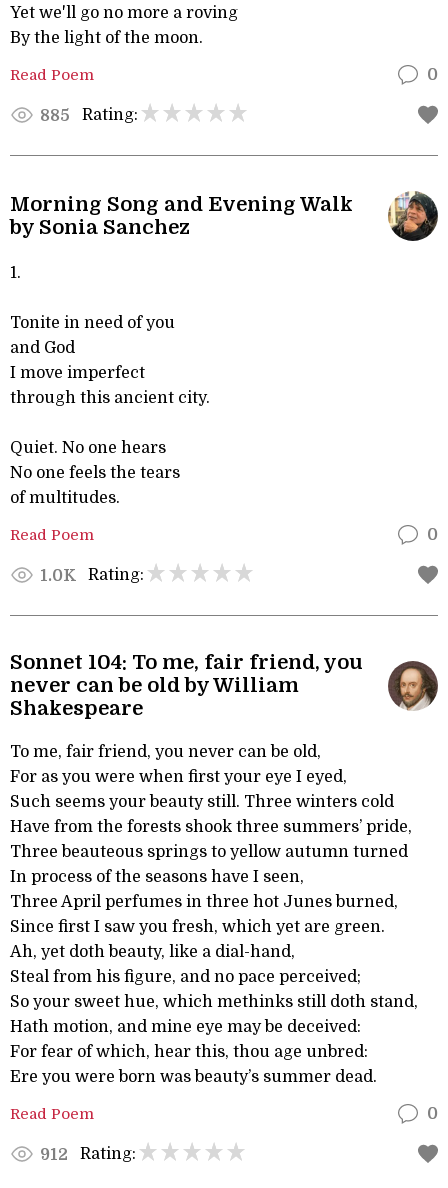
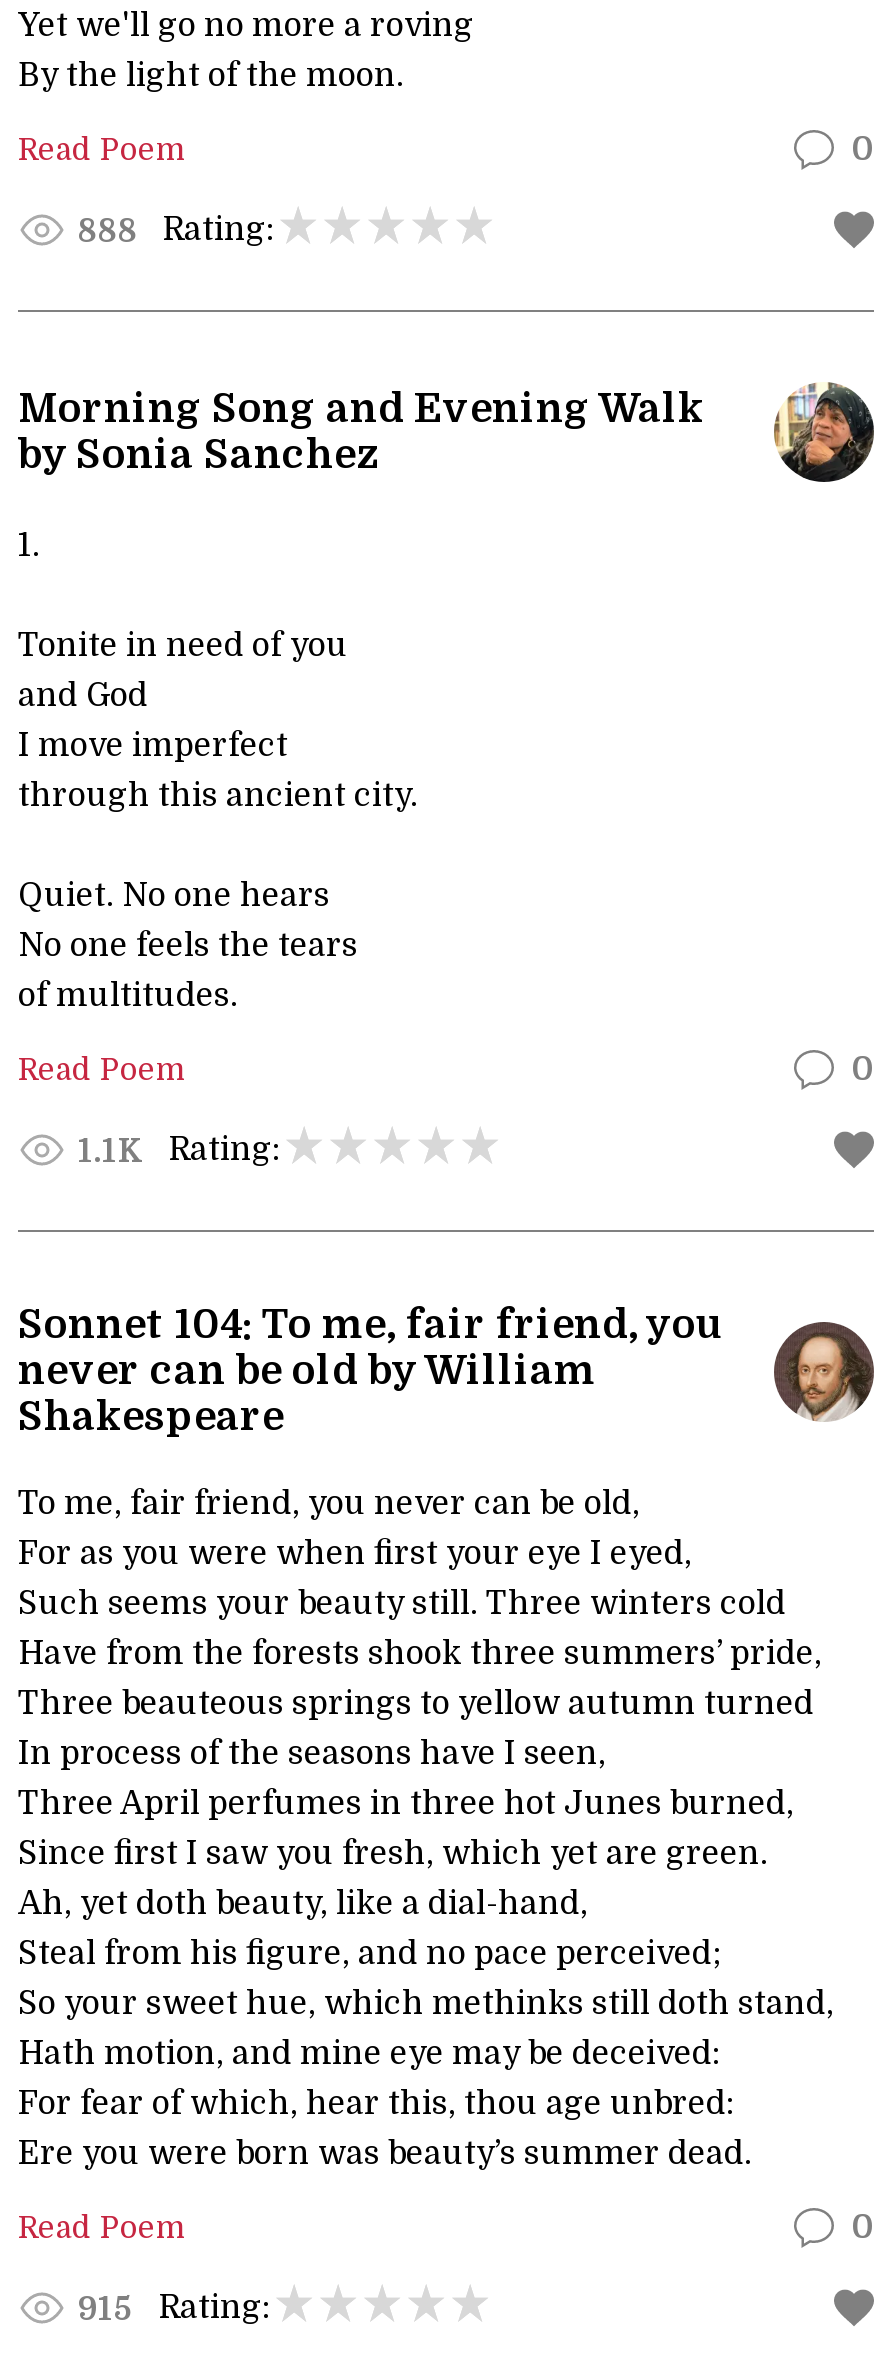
[40,106,138,125] 885 Rating: -> [78,212,274,249] 888 Rating:
[40,566,144,585] 1.0K Rating: -> [78,1132,280,1169] 1.1K Rating:
[40,1145,136,1164] 912 Rating: -> [78,2290,270,2327] 915 Rating:

